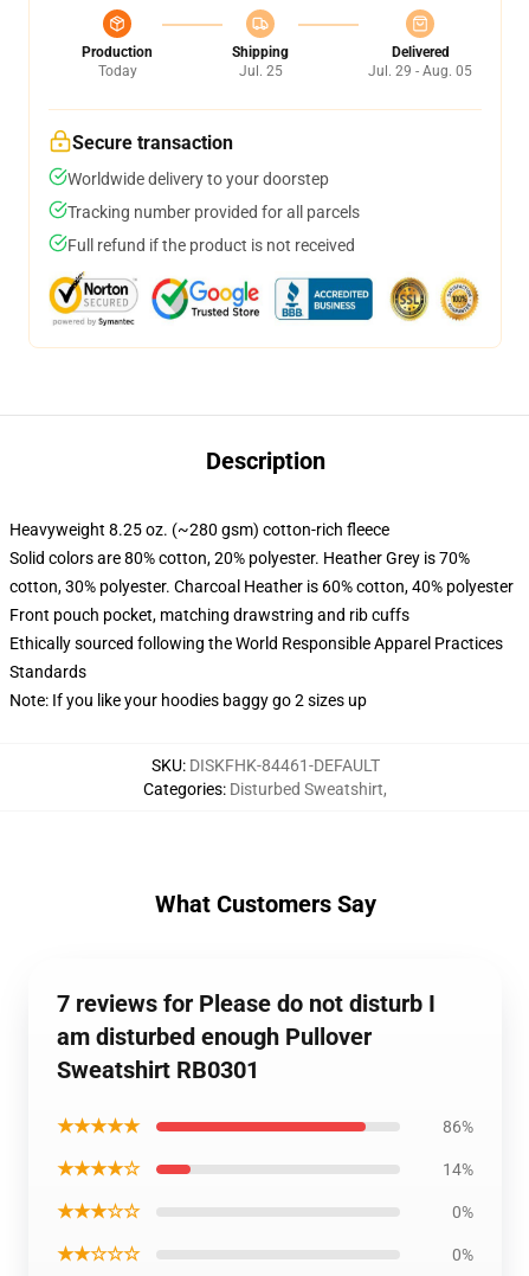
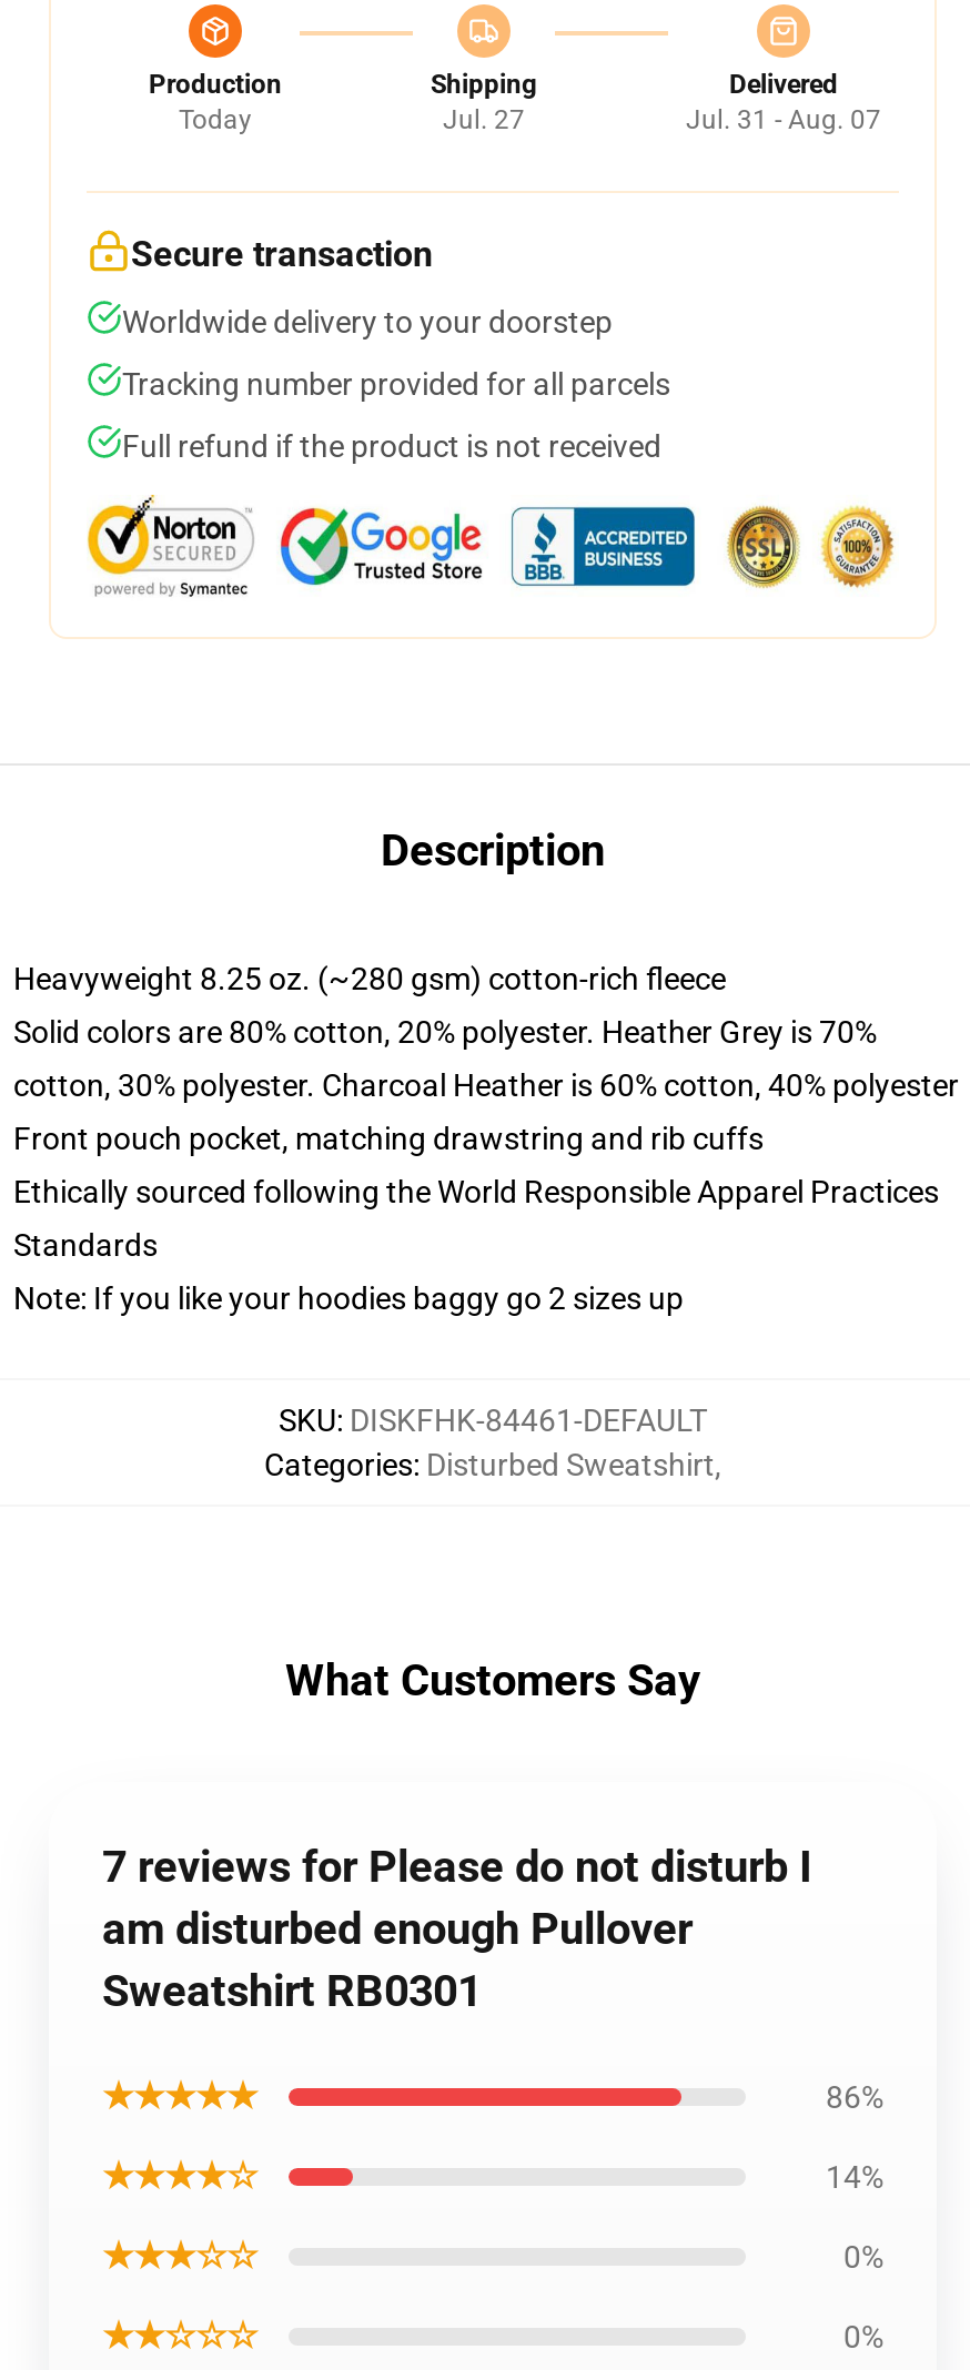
[238,63,282,79] Jul. 25 -> [443,104,525,135] Jul. 27
[368,63,472,79] Jul. 29 - Aug. 05 -> [686,104,881,135] Jul. 31 - Aug. 07

